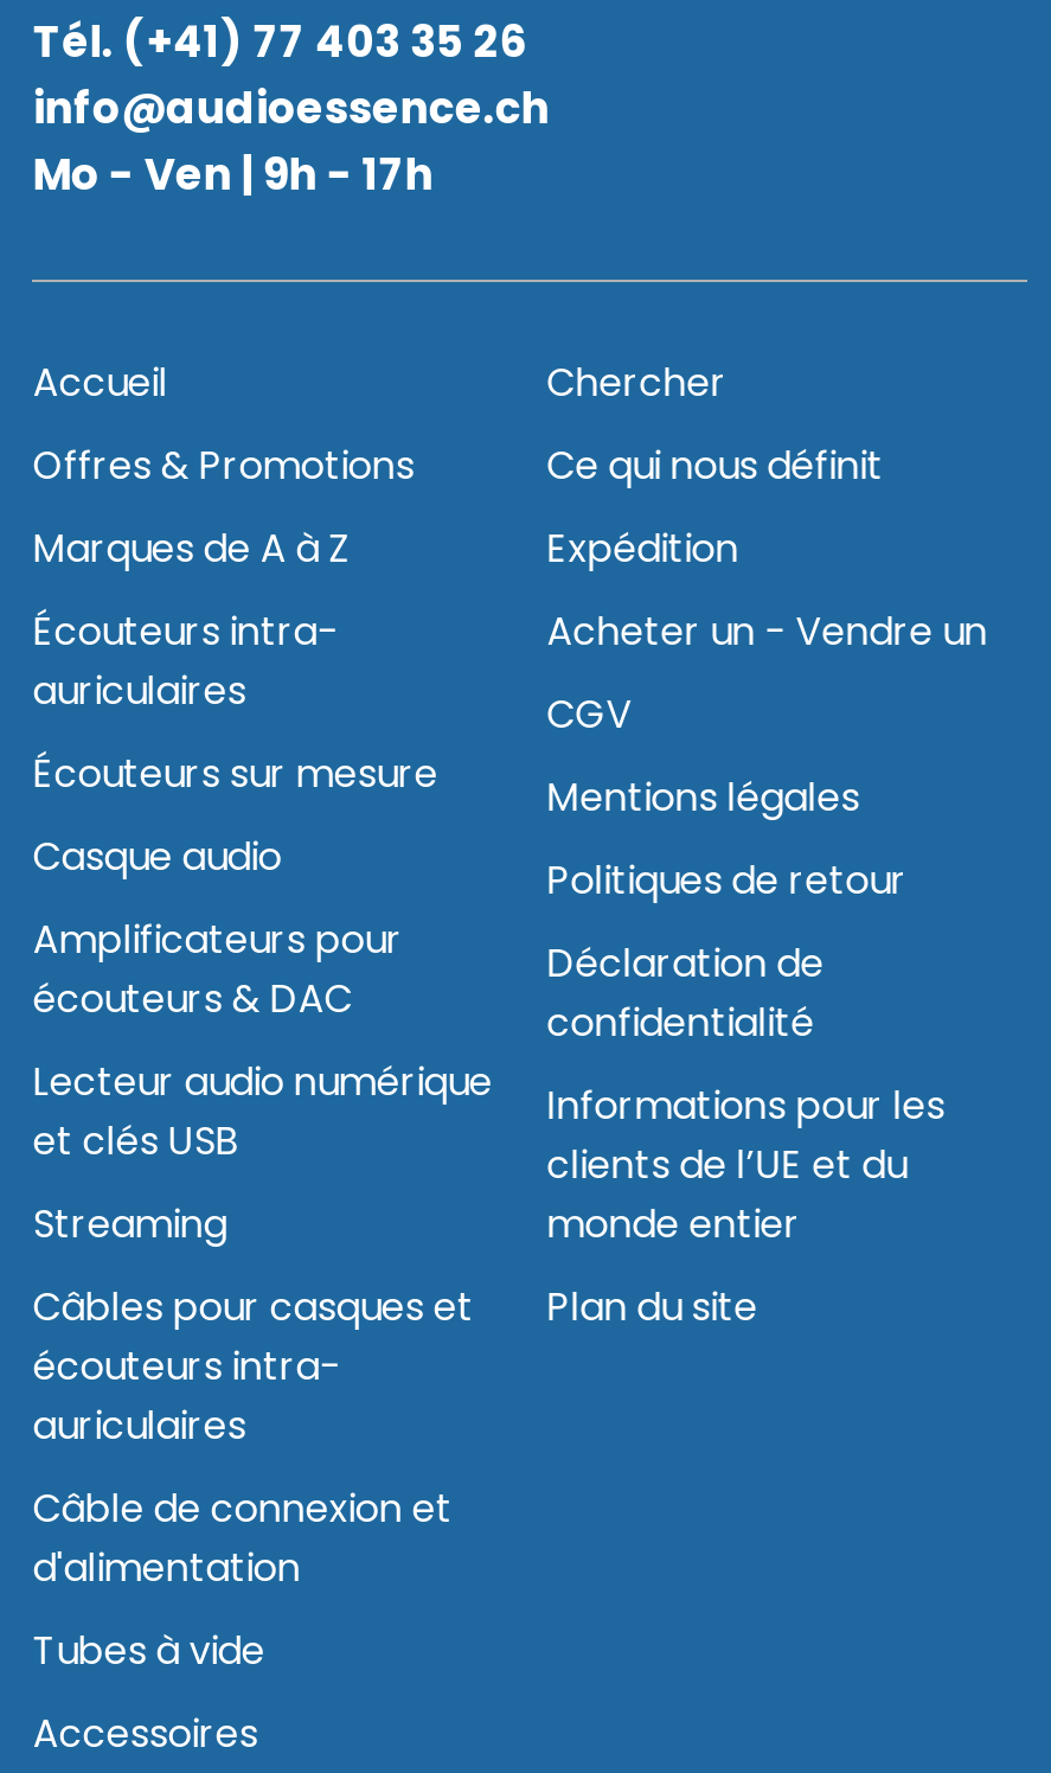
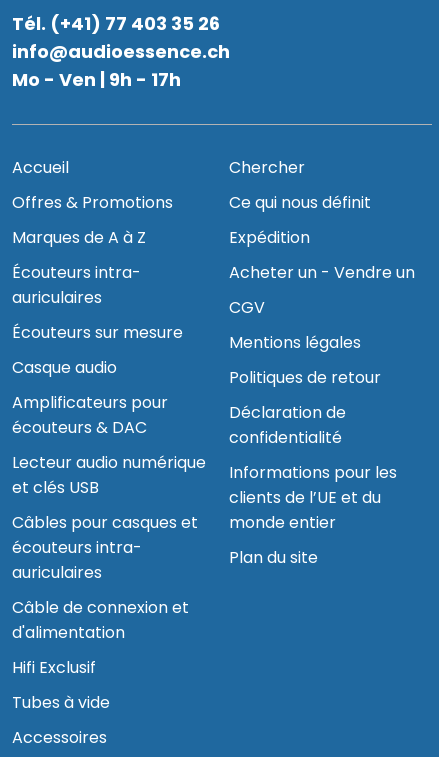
[33,1196,227,1251] Streaming -> none
moved [33,1279,474,1594] -> [12,511,198,644]: Câbles pour casques et | écouteurs intra- | auriculaires | Câble de connexion et | d'alimentation
none -> [12,656,96,679] Hifi Exclusif

